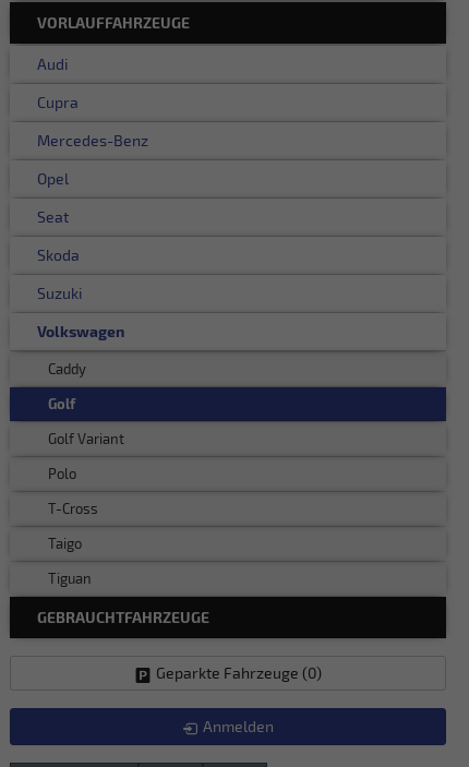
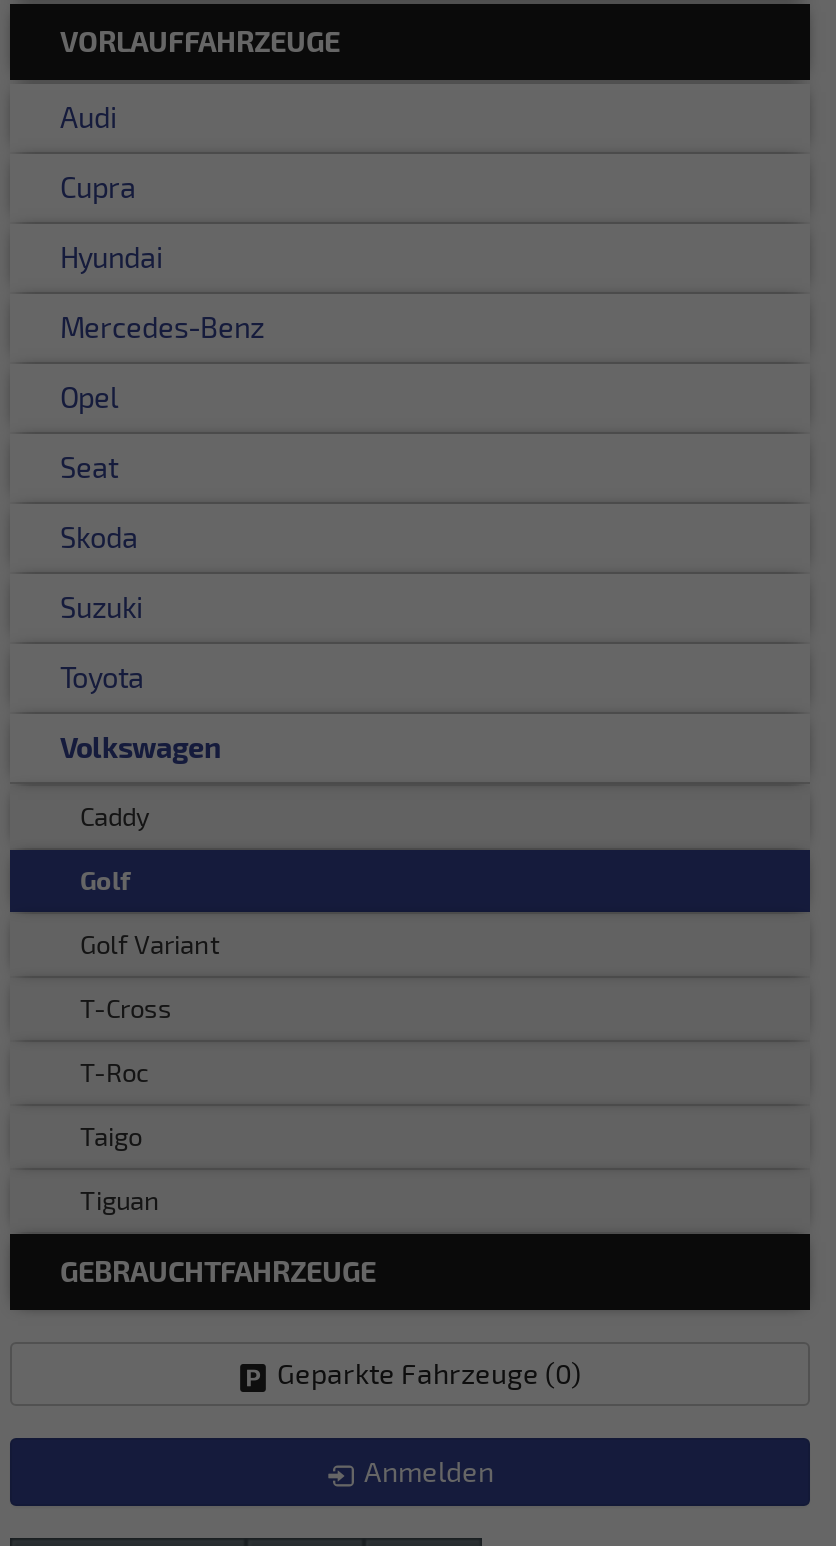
none -> [60,241,162,275] Hyundai
none -> [60,661,144,695] Toyota
[48,465,76,483] Polo -> none
none -> [80,1057,148,1089] T-Roc

